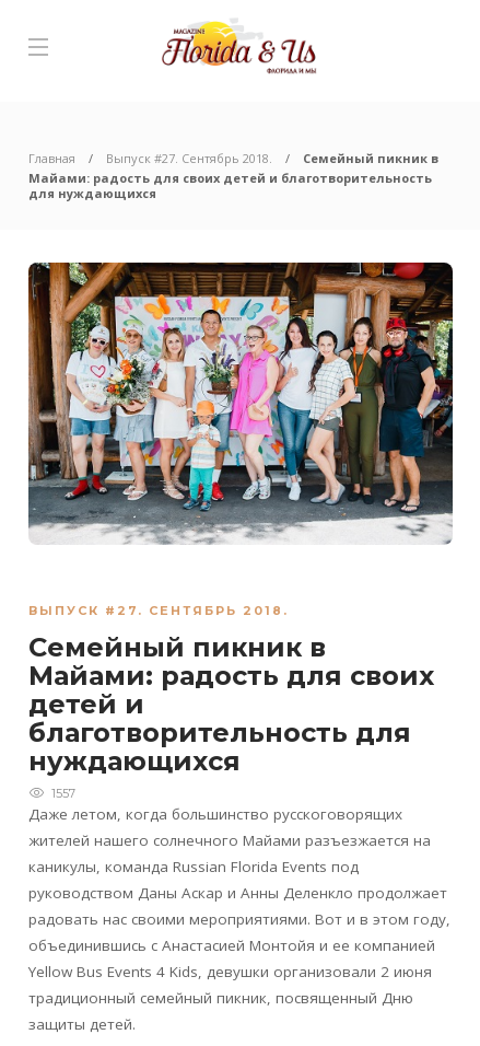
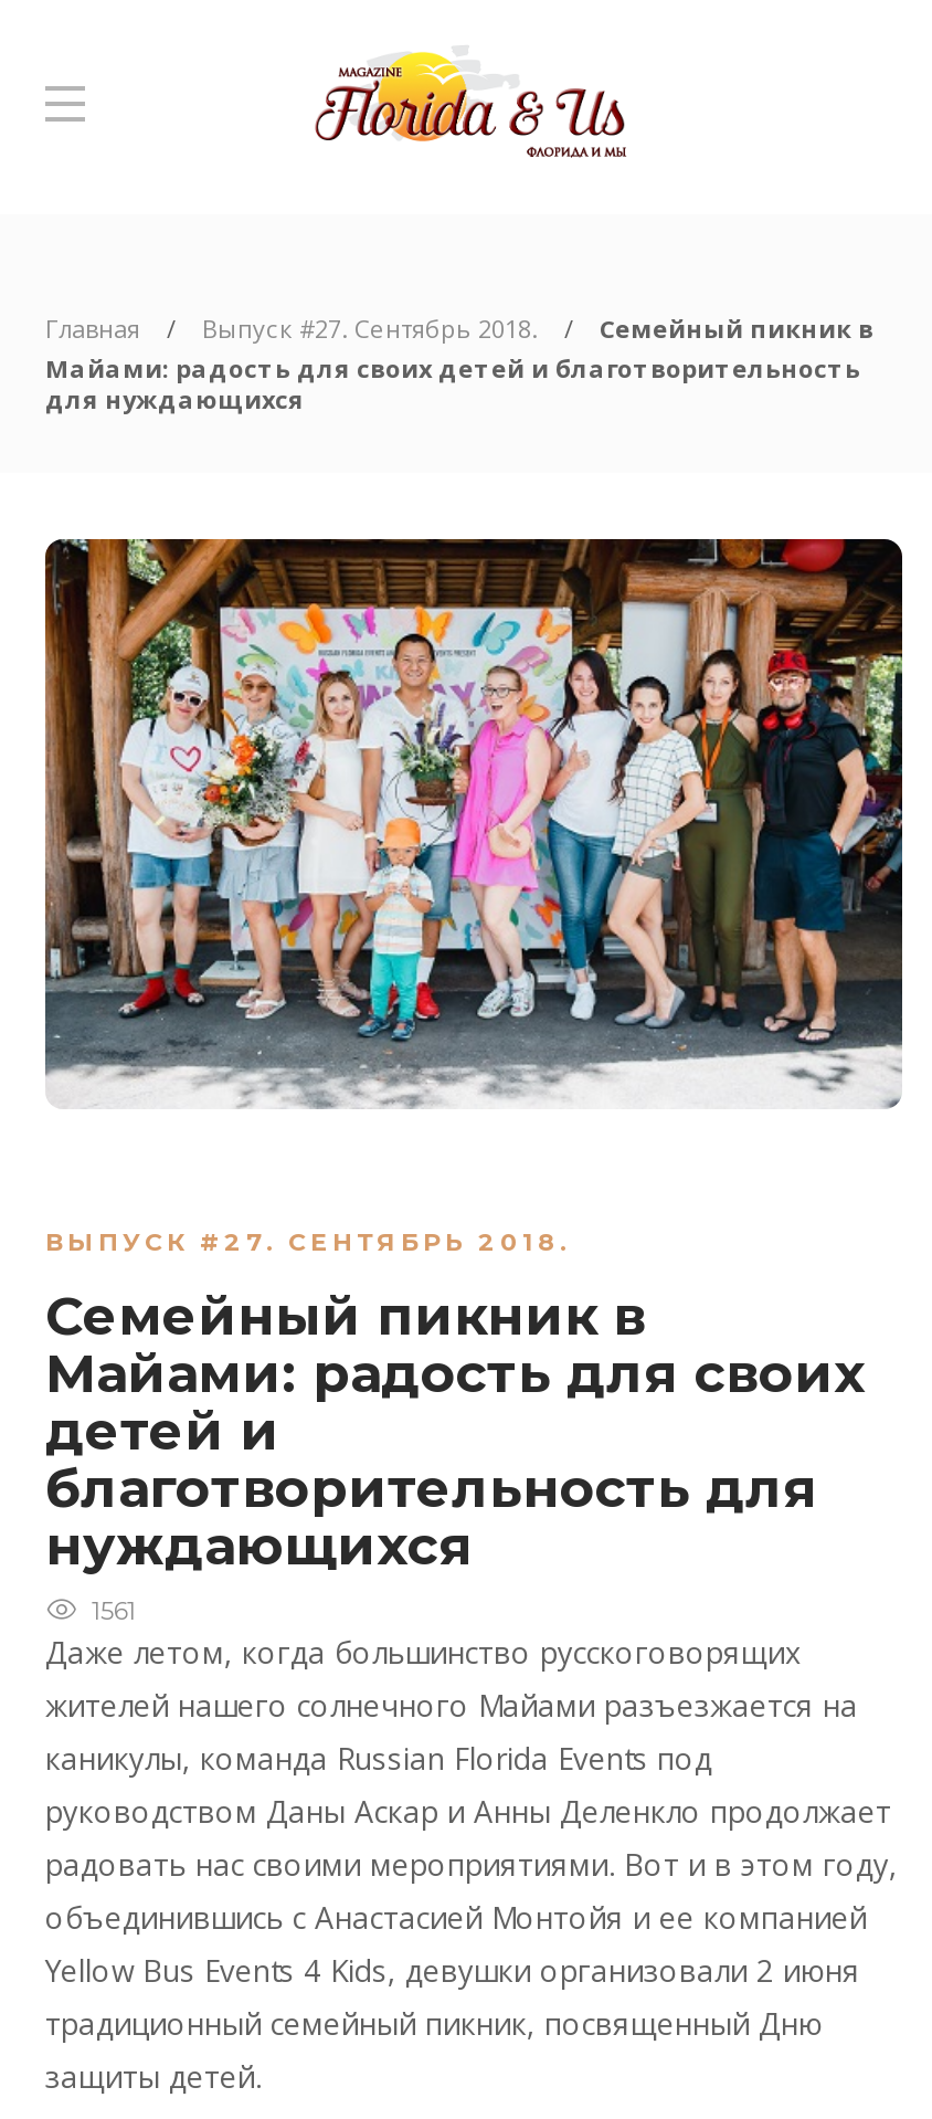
[48,785,75,801] 1557 -> [85,1595,136,1626] 1561

